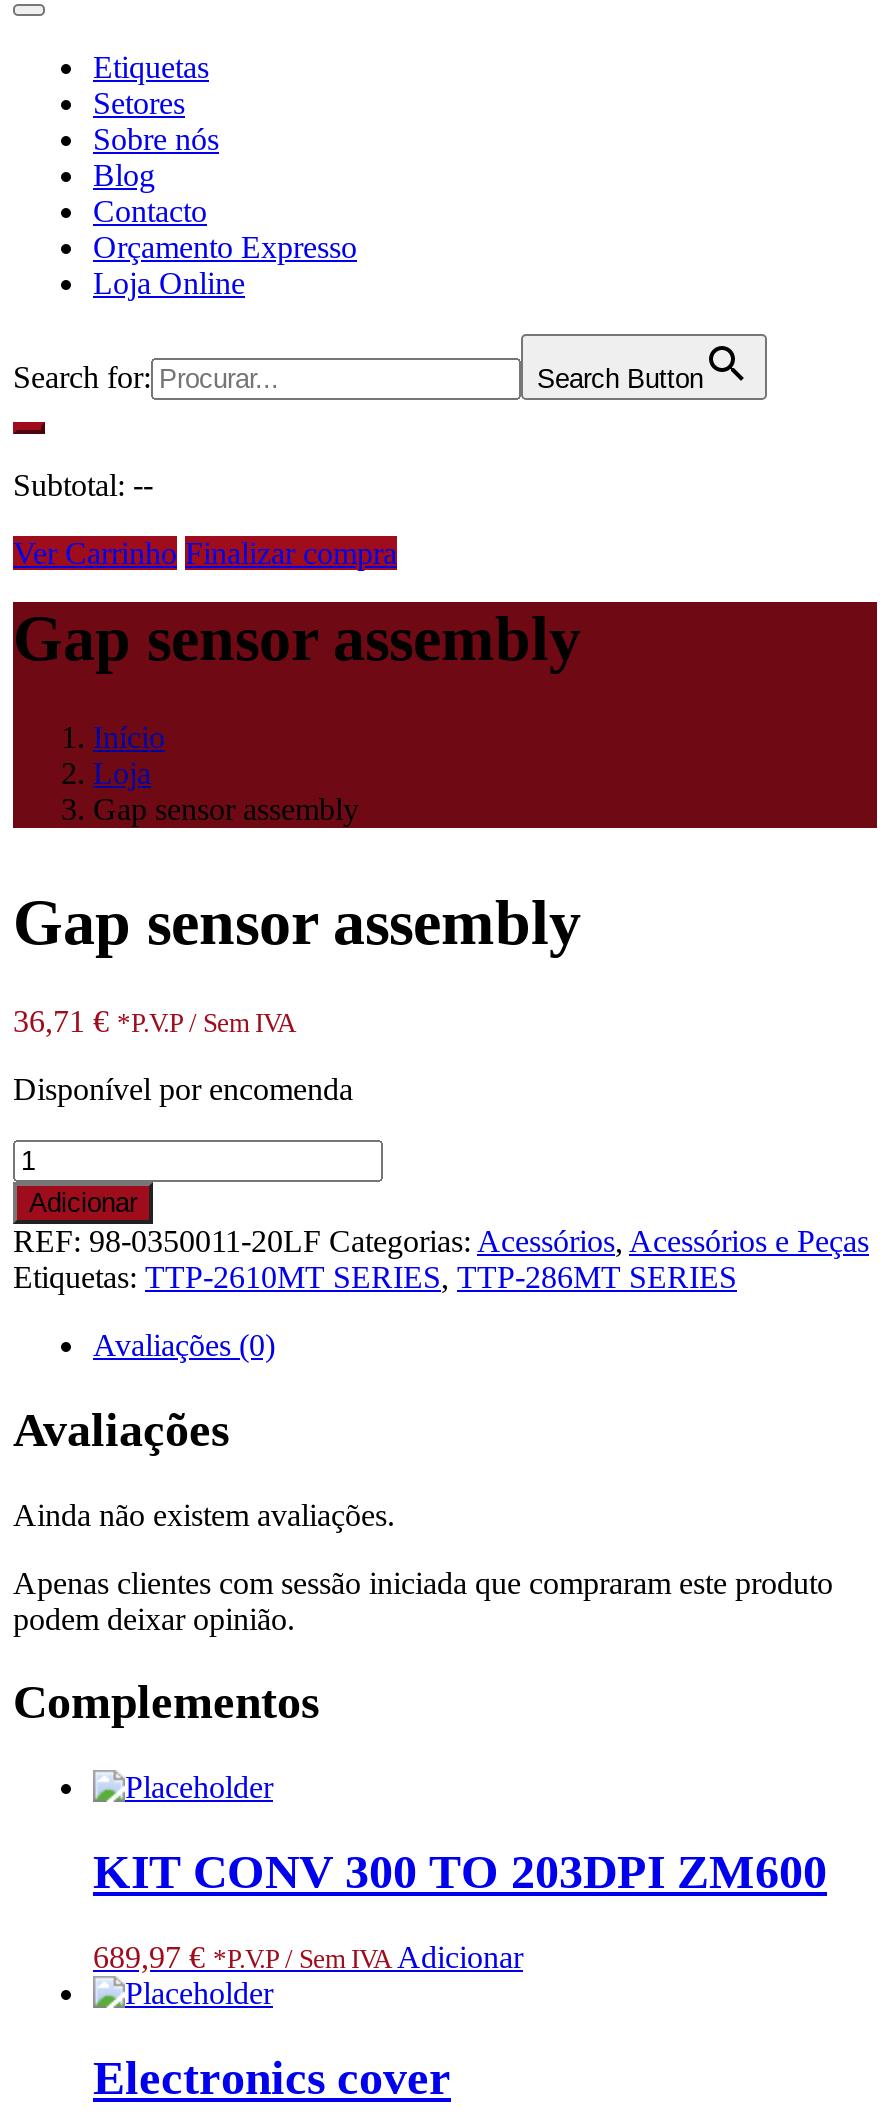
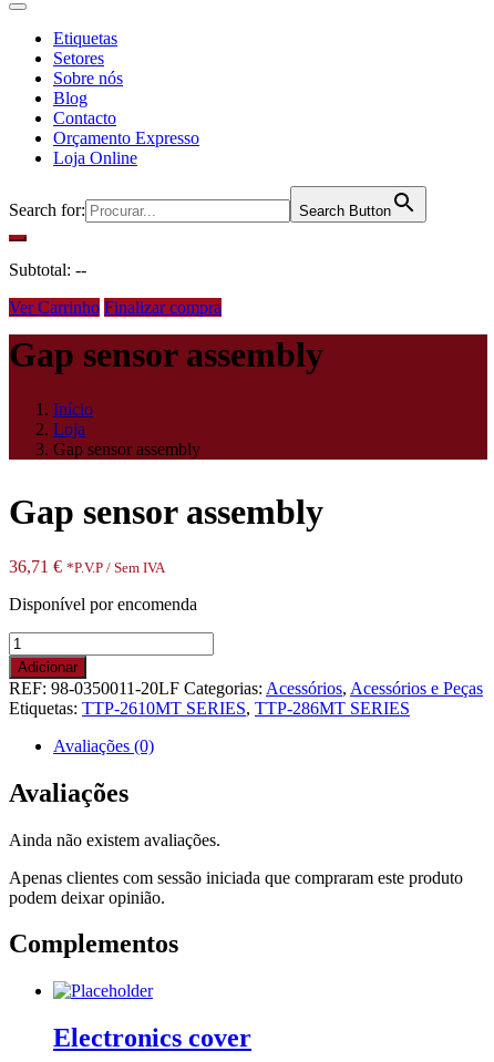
[93,1847,827,1974] KIT CONV 300 TO 203DPI ZM600 | 689,97 € *P.V.P / Sem IVA Adicionar -> none

